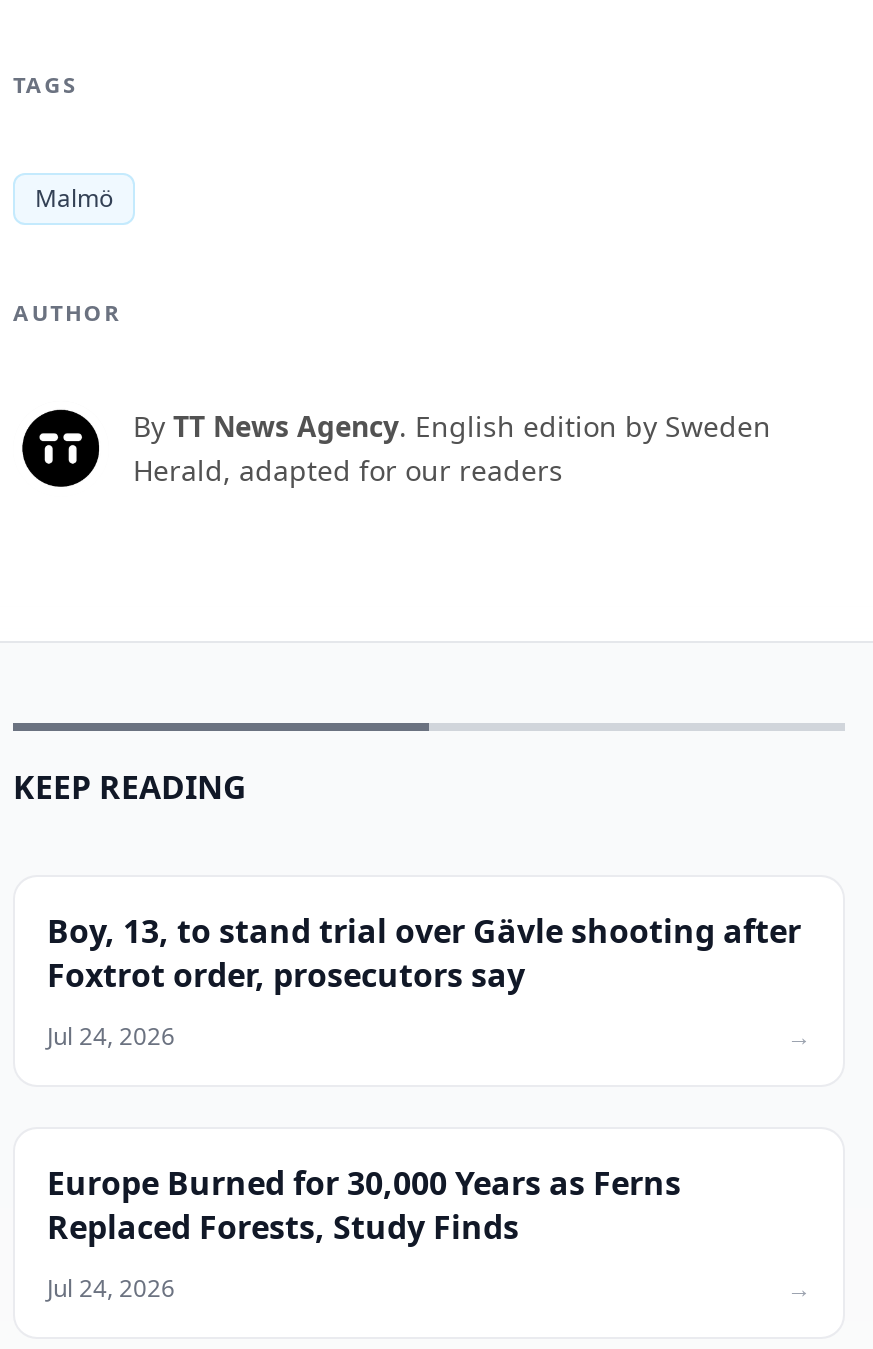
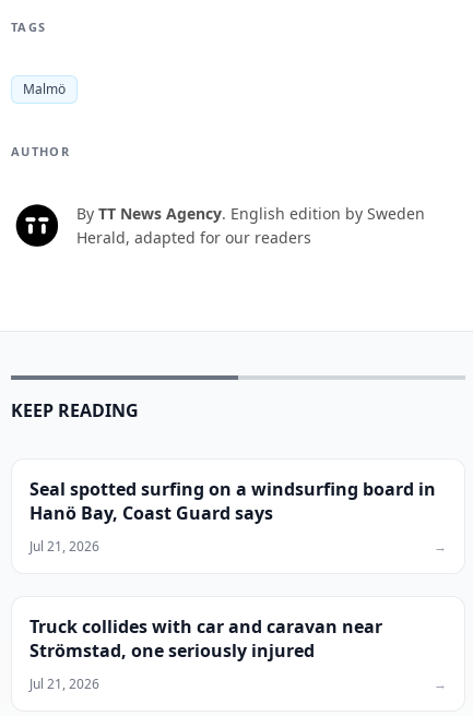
[47,909,801,997] Boy, 13, to stand trial over Gävle shooting after | Foxtrot order, prosecutors say -> [29,477,436,525] Seal spotted surfing on a windsurfing board in | Hanö Bay, Coast Guard says
[47,1019,175,1053] Jul 24, 2026 -> [29,537,99,556] Jul 21, 2026
[47,1161,681,1249] Europe Burned for 30,000 Years as Ferns | Replaced Forests, Study Finds -> [29,614,382,663] Truck collides with car and caravan near | Strömstad, one seriously injured
[47,1271,175,1305] Jul 24, 2026 -> [29,675,99,693] Jul 21, 2026

